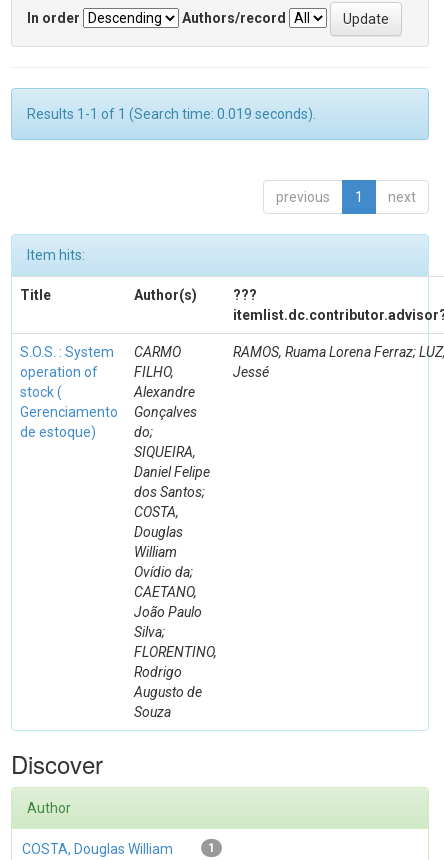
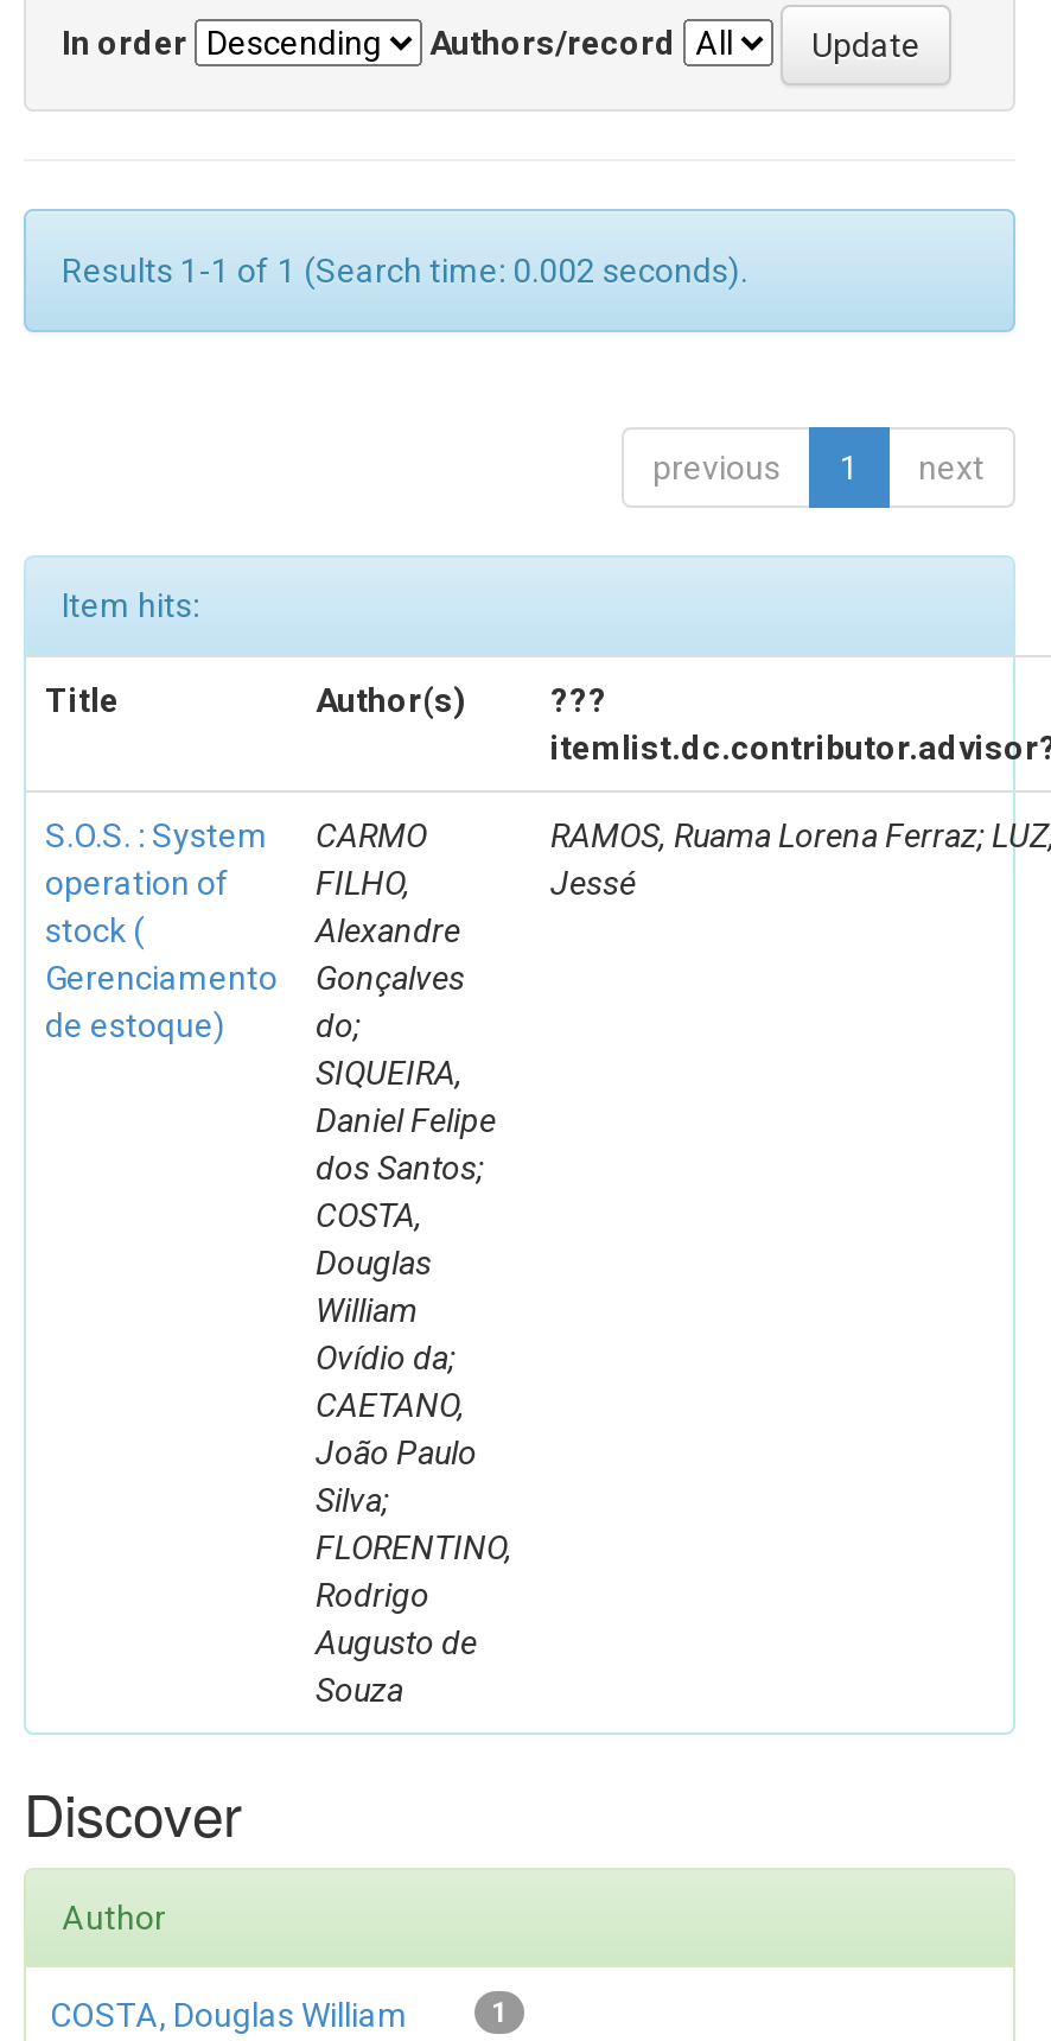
[27,106,316,122] Results 1-1 of 1 (Search time: 0.019 seconds). -> [62,252,747,290] Results 1-1 of 1 (Search time: 0.002 seconds).

